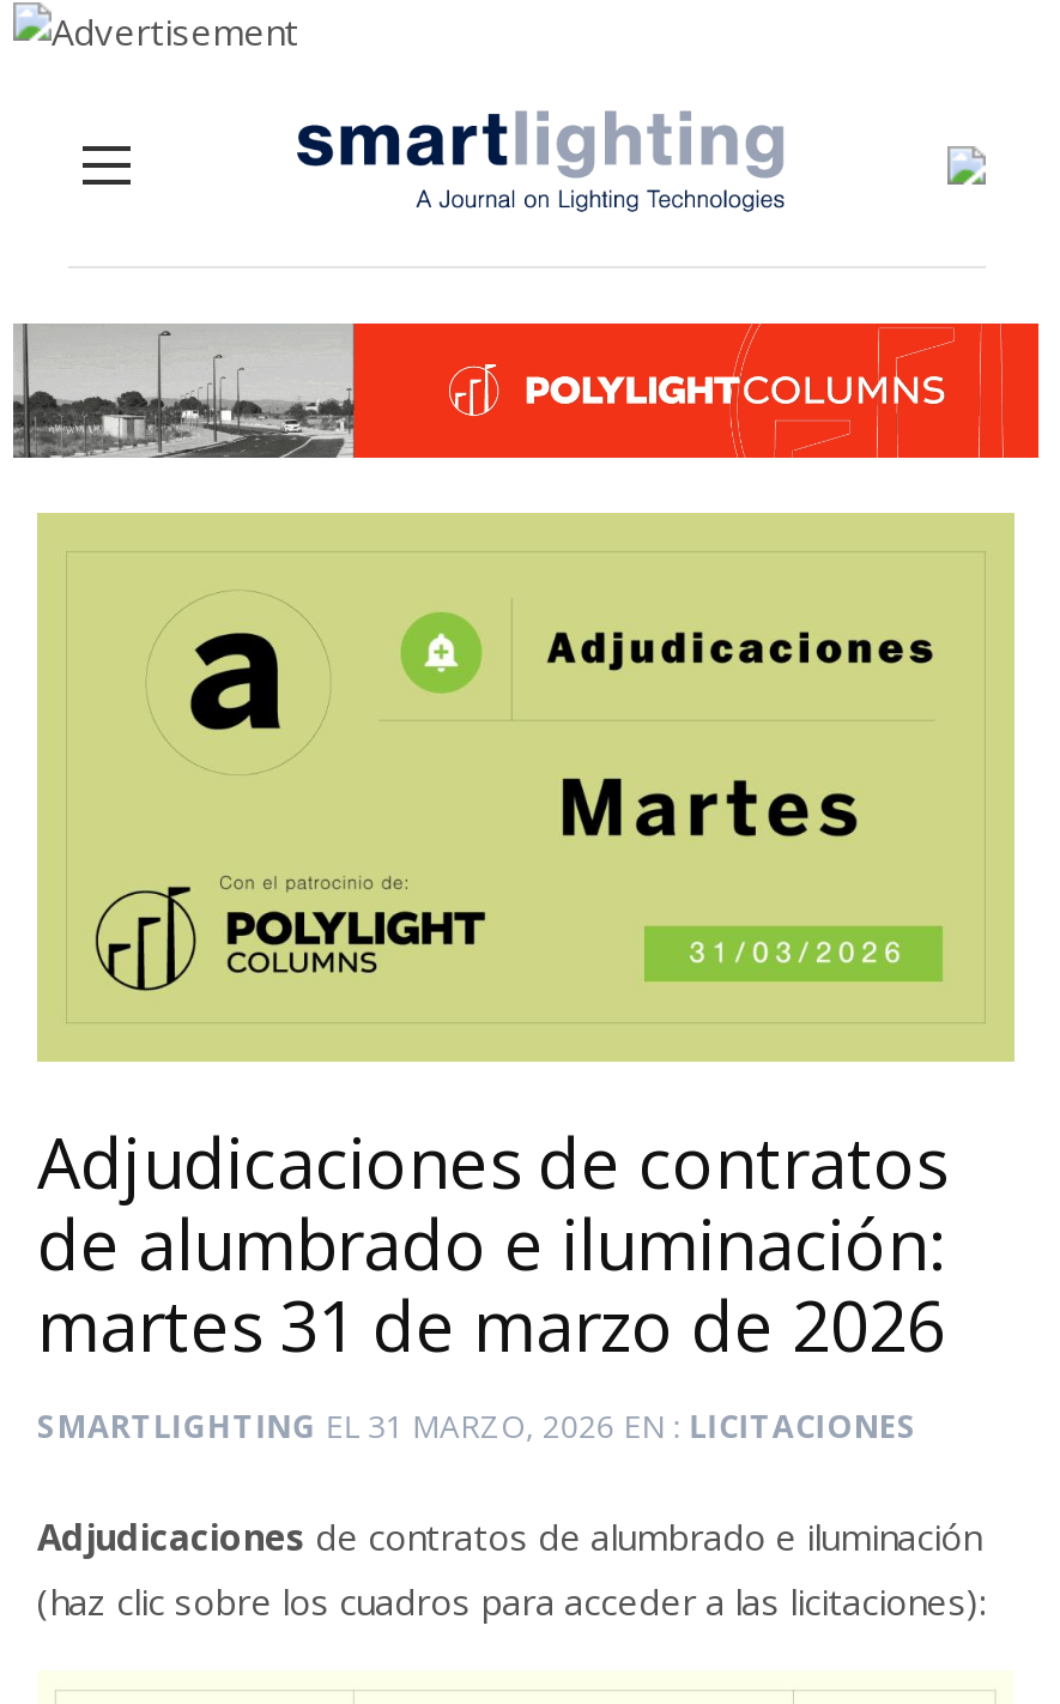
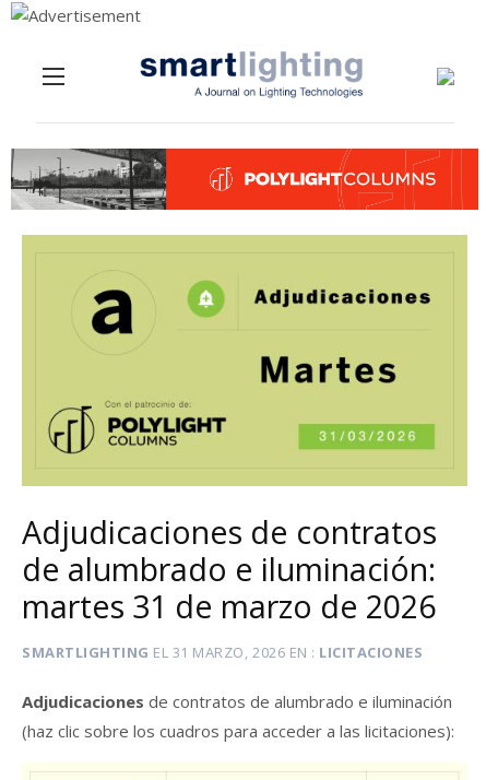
[13,324,356,458] [image] -> [11,149,167,210] [image]

